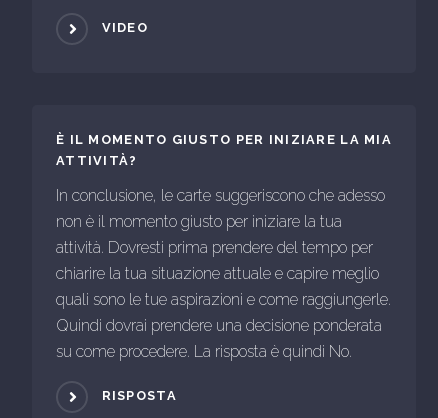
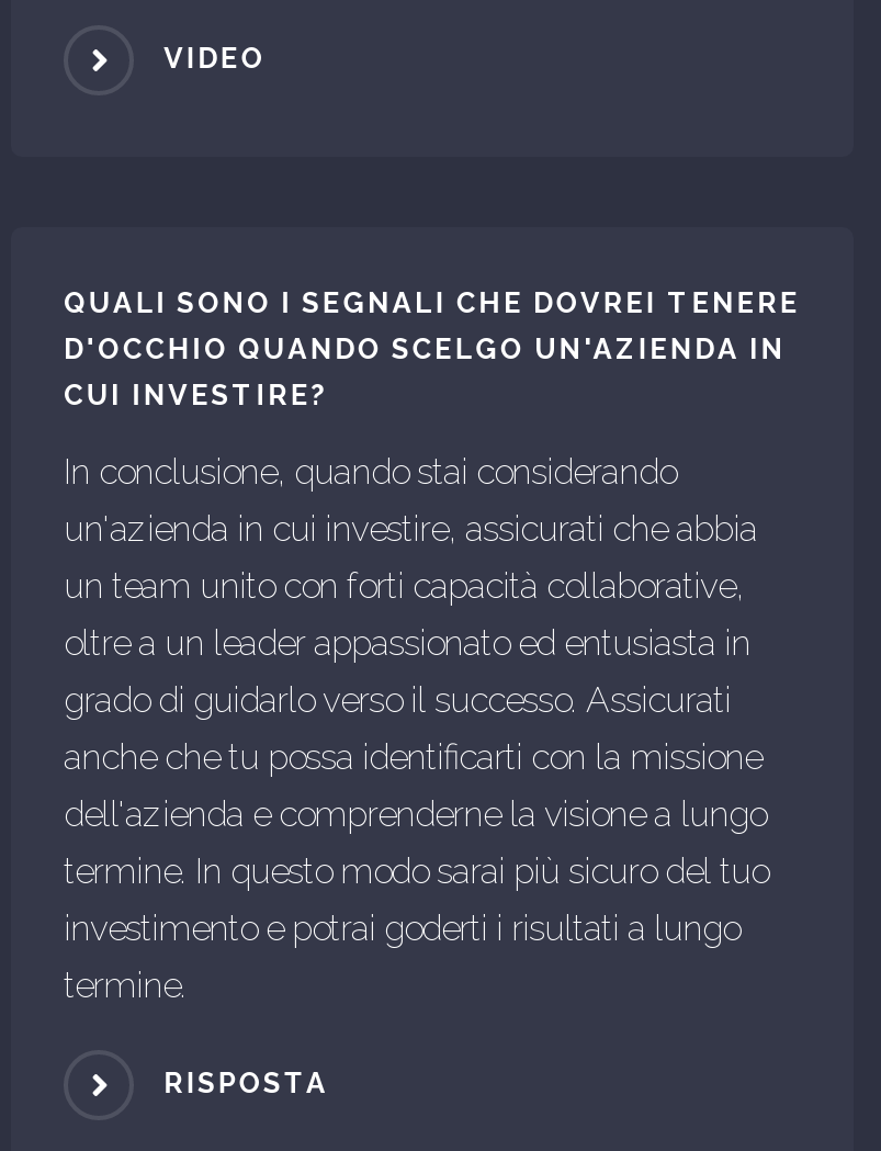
[56,132,392,168] È IL MOMENTO GIUSTO PER INIZIARE LA MIA | ATTIVITÀ? -> [64,286,800,411] QUALI SONO I SEGNALI CHE DOVREI TENERE | D'OCCHIO QUANDO SCELGO UN'AZIENDA IN | CUI INVESTIRE?
[56,186,391,361] In conclusione, le carte suggeriscono che adesso | non è il momento giusto per iniziare la tua | attività. Dovresti prima prendere del tempo per | chiarire la tua situazione attuale e capire meglio | quali sono le tue aspirazioni e come raggiungerle. | Quindi dovrai prendere una decisione ponderata | su come procedere. La risposta è quindi No. -> [64,452,768,1007] In conclusione, quando stai considerando | un'azienda in cui investire, assicurati che abbia | un team unito con forti capacità collaborative, | oltre a un leader appassionato ed entusiasta in | grado di guidarlo verso il successo. Assicurati | anche che tu possa identificarti con la missione | dell'azienda e comprenderne la visione a lungo | termine. In questo modo sarai più sicuro del tuo | investimento e potrai goderti i risultati a lungo | termine.

